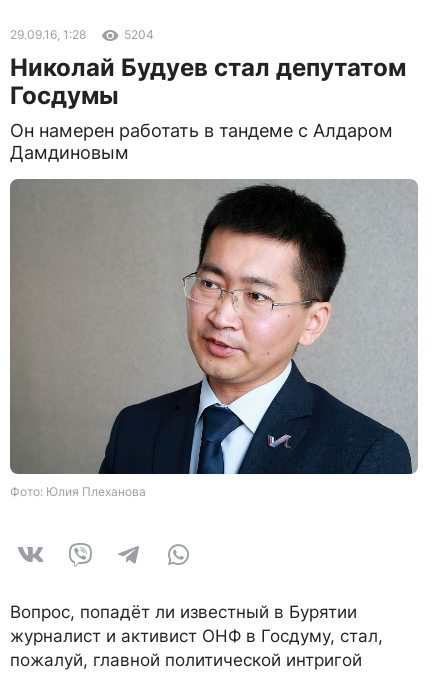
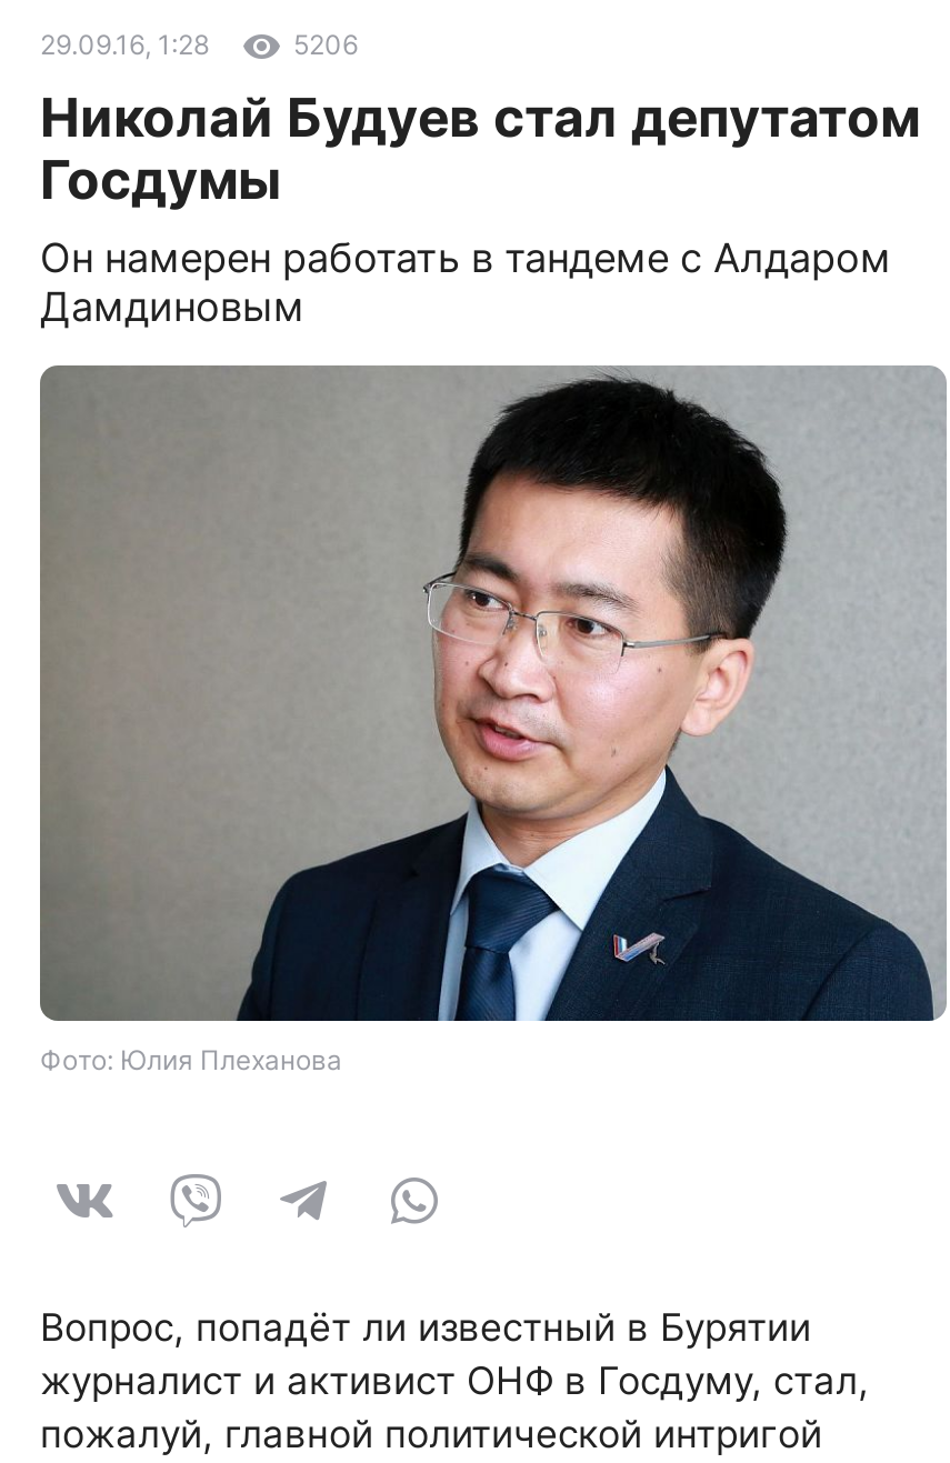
[124,27,154,42] 5204 -> [293,28,358,61] 5206

